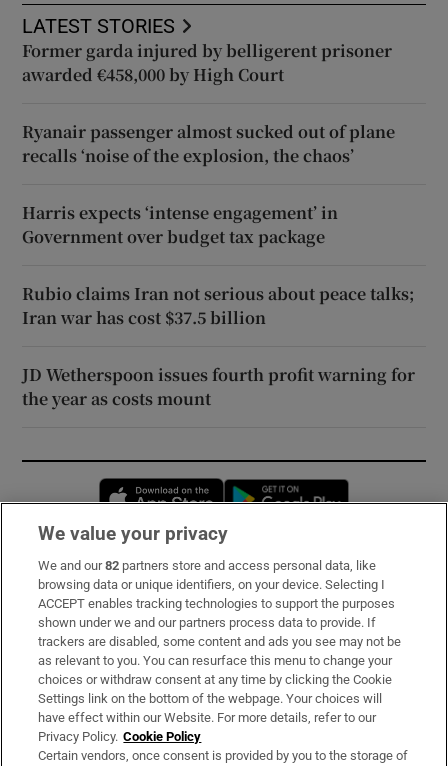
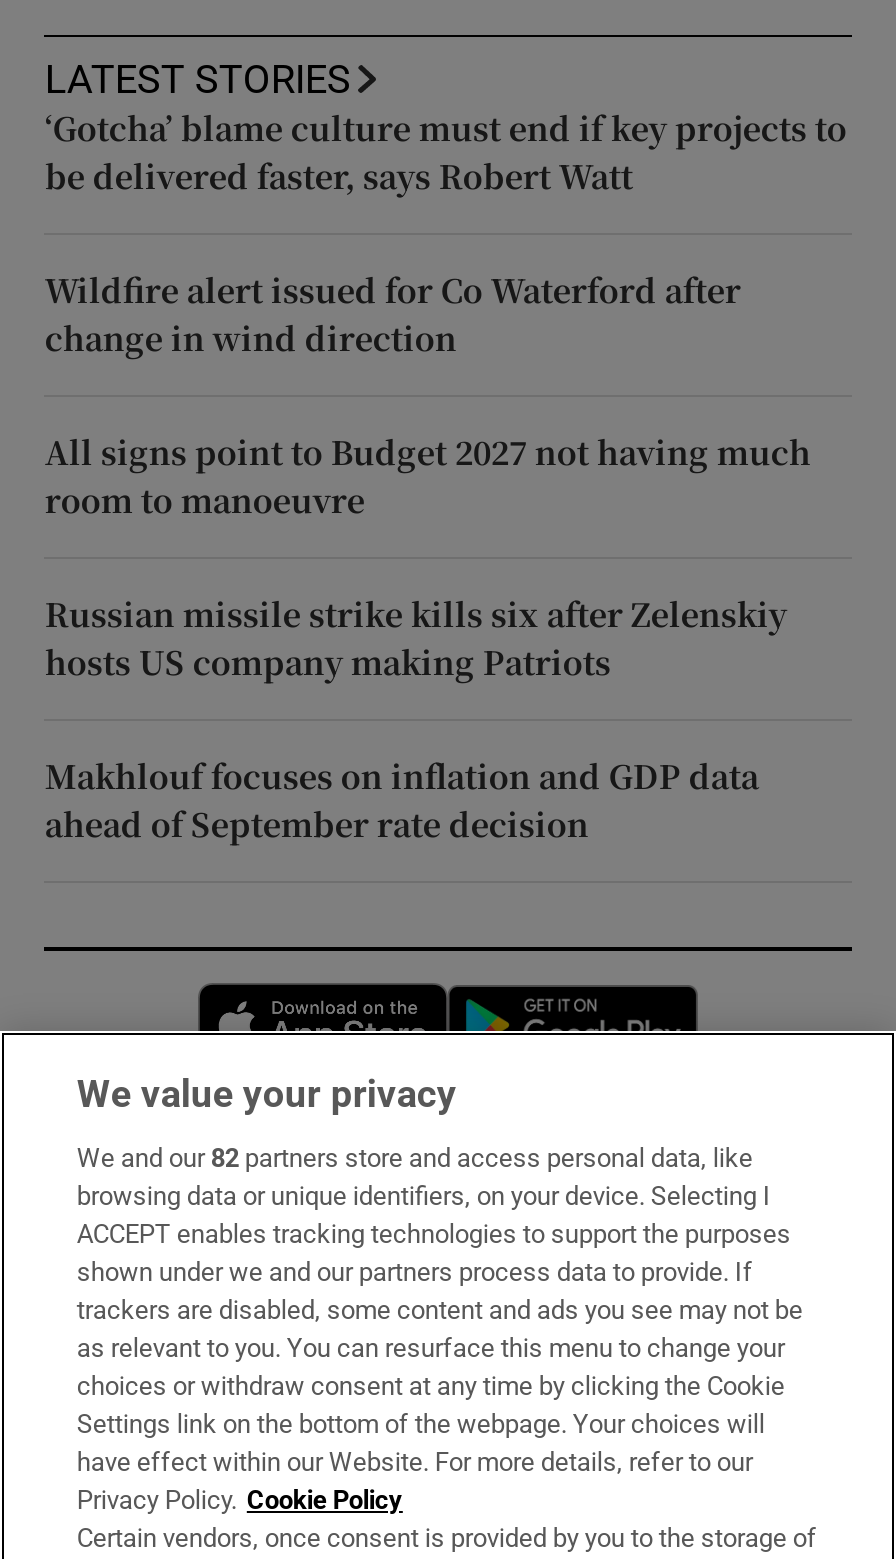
[22,39,392,86] Former garda injured by belligerent prisoner | awarded €458,000 by High Court -> [45,105,847,199] ‘Gotcha’ blame culture must end if key projects to | be delivered faster, says Robert Watt
[22,120,395,167] Ryanair passenger almost sucked out of plane | recalls ‘noise of the explosion, the chaos’ -> [45,267,741,361] Wildfire alert issued for Co Waterford after | change in wind direction
[22,201,338,248] Harris expects ‘intense engagement’ in | Government over budget tax package -> [45,429,811,523] All signs point to Budget 2027 not having much | room to manoeuvre
[22,282,414,329] Rubio claims Iran not serious about peace talks; | Iran war has cost $37.5 billion -> [45,591,787,685] Russian missile strike kills six after Zelenskiy | hosts US company making Patriots
[22,363,415,410] JD Wetherspoon issues fourth profit warning for | the year as costs mount -> [45,753,759,847] Makhlouf focuses on inflation and GDP data | ahead of September rate decision

